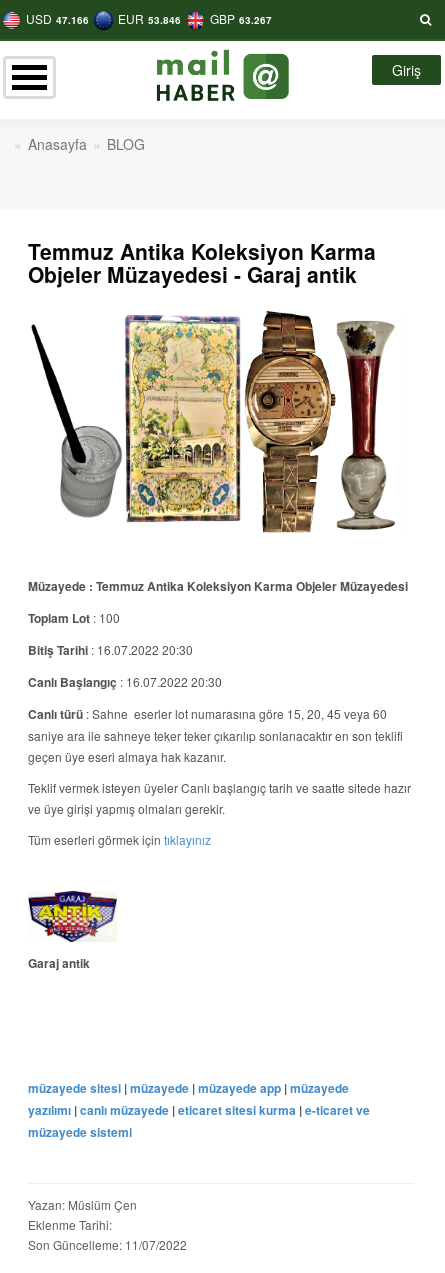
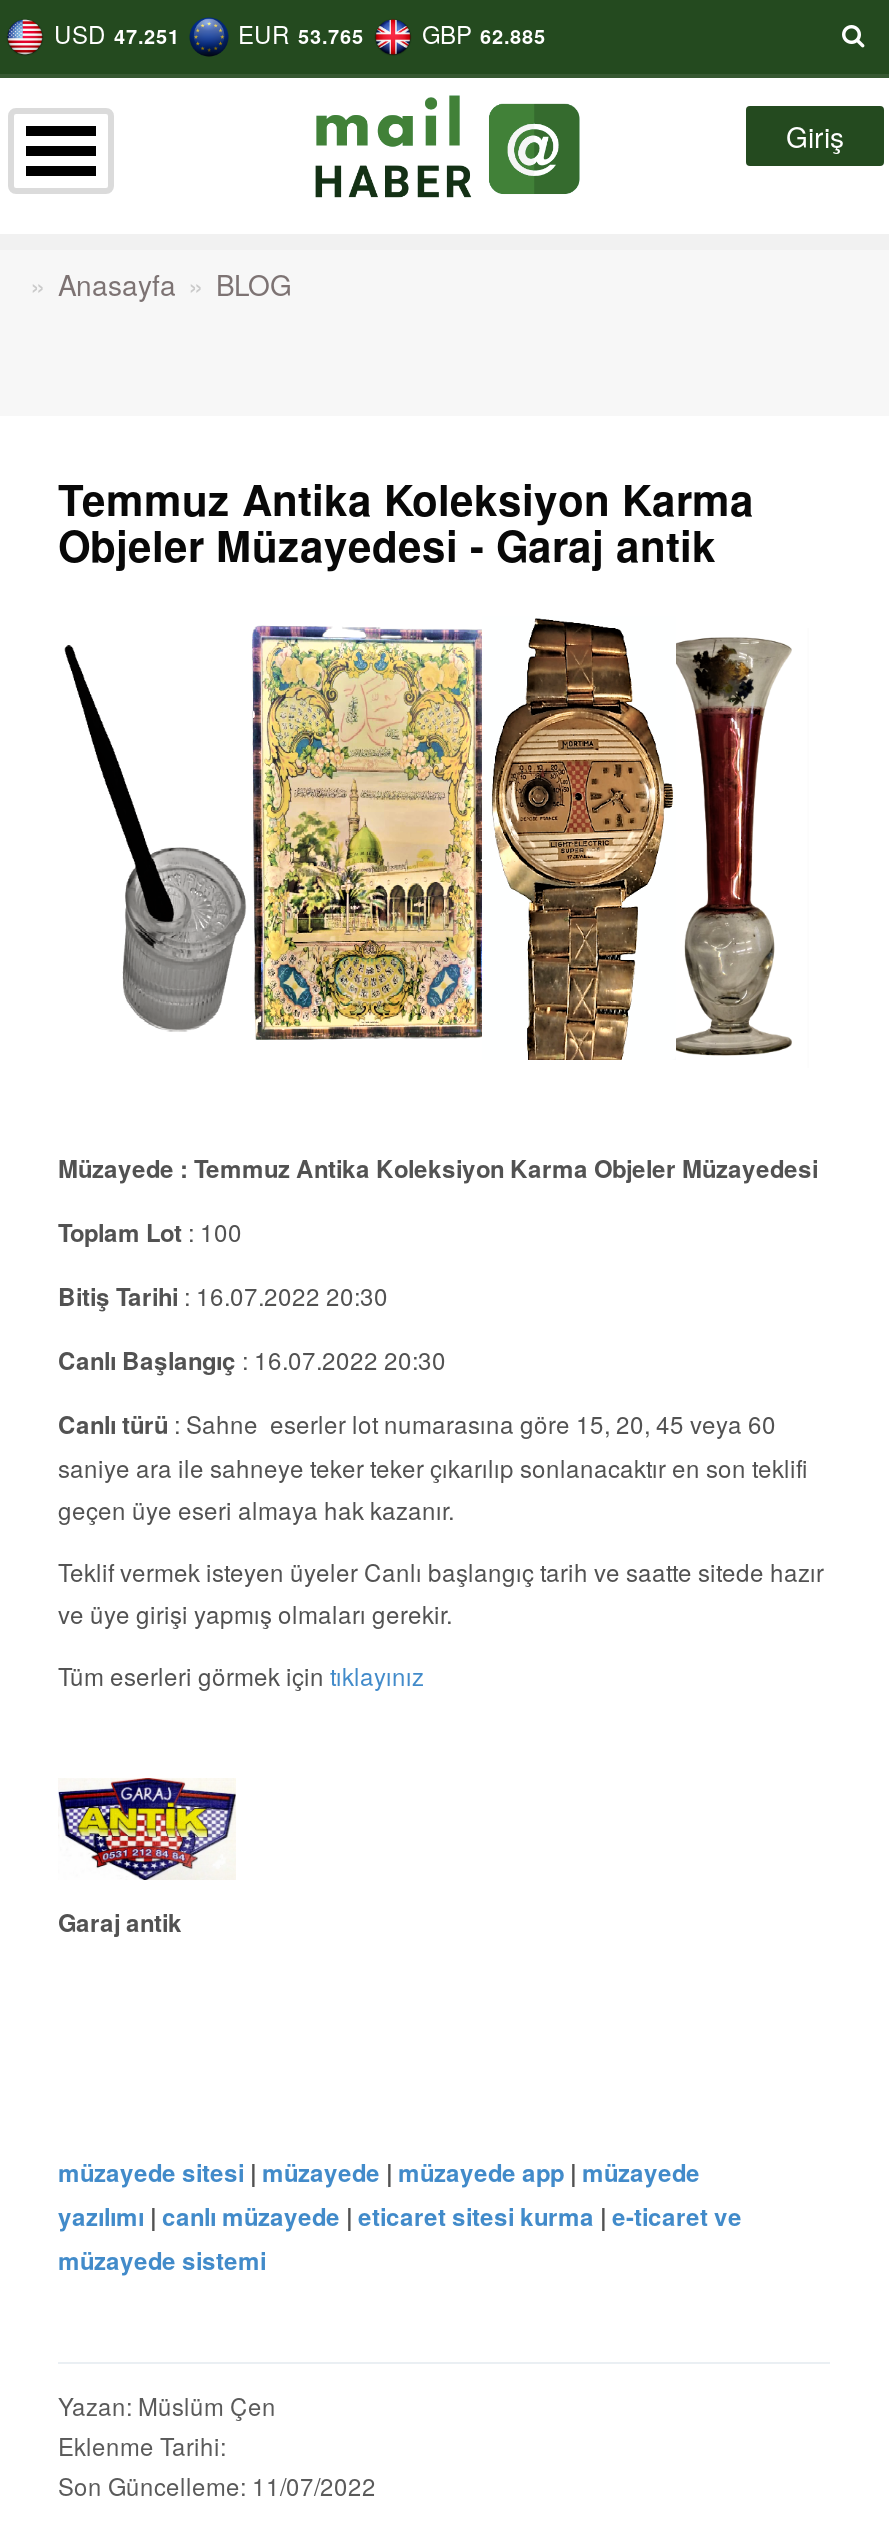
[26,10,89,27] USD 47.166 -> [54,16,180,50] USD 47.251
[118,10,181,27] EUR 53.846 -> [238,16,364,50] EUR 53.765
[210,10,272,27] GBP 63.267 -> [422,16,546,50] GBP 62.885

